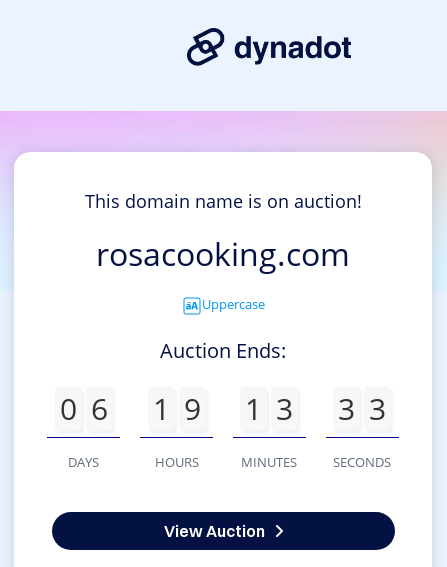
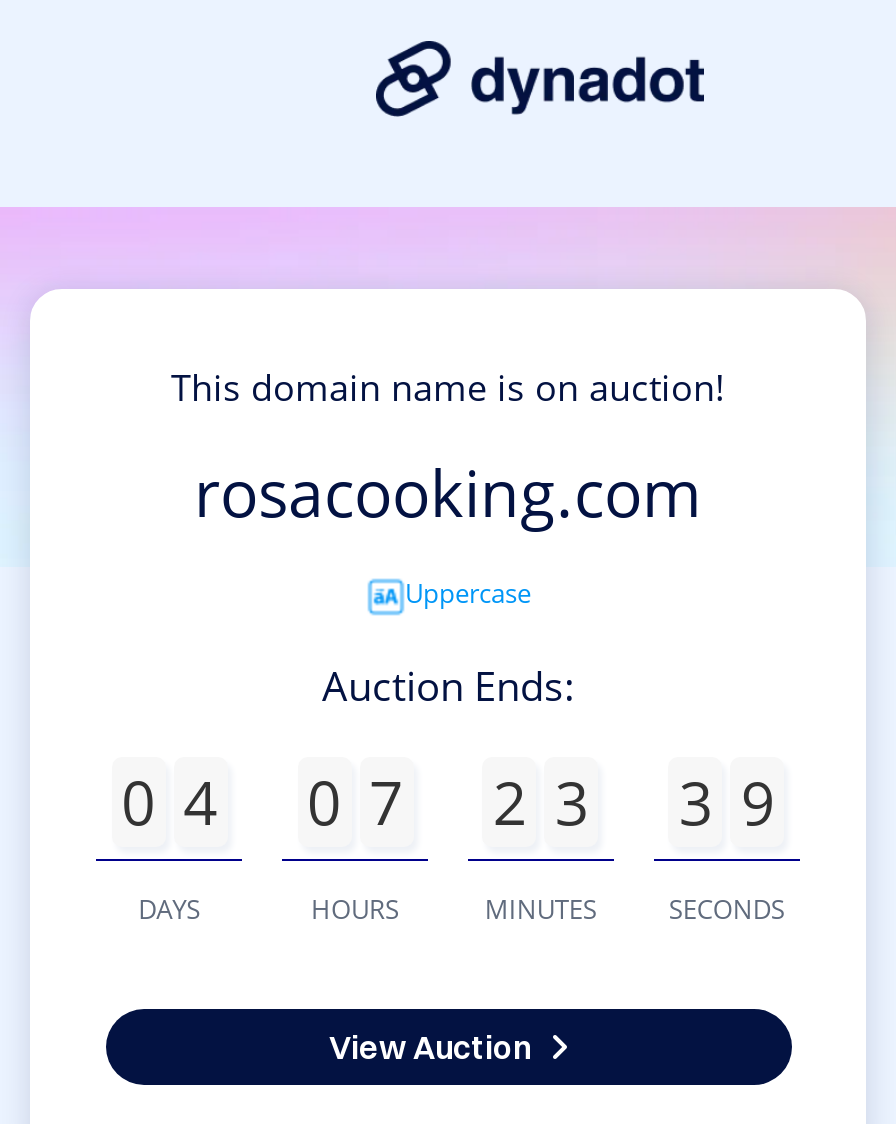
[60,388,108,429] 0 6 -> [121,761,217,843] 0 4
[152,388,200,429] 1 9 -> [307,761,403,843] 0 7
[245,388,293,429] 1 3 -> [493,761,589,843] 2 3
[338,388,386,429] 3 3 -> [679,761,775,843] 3 9

